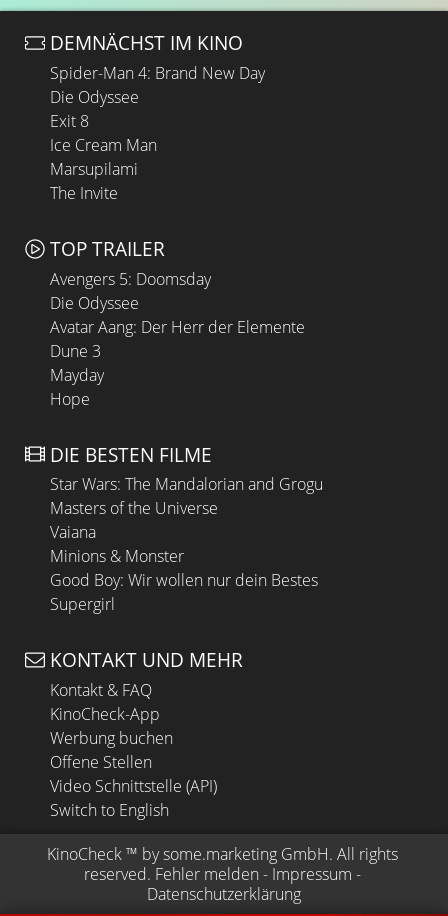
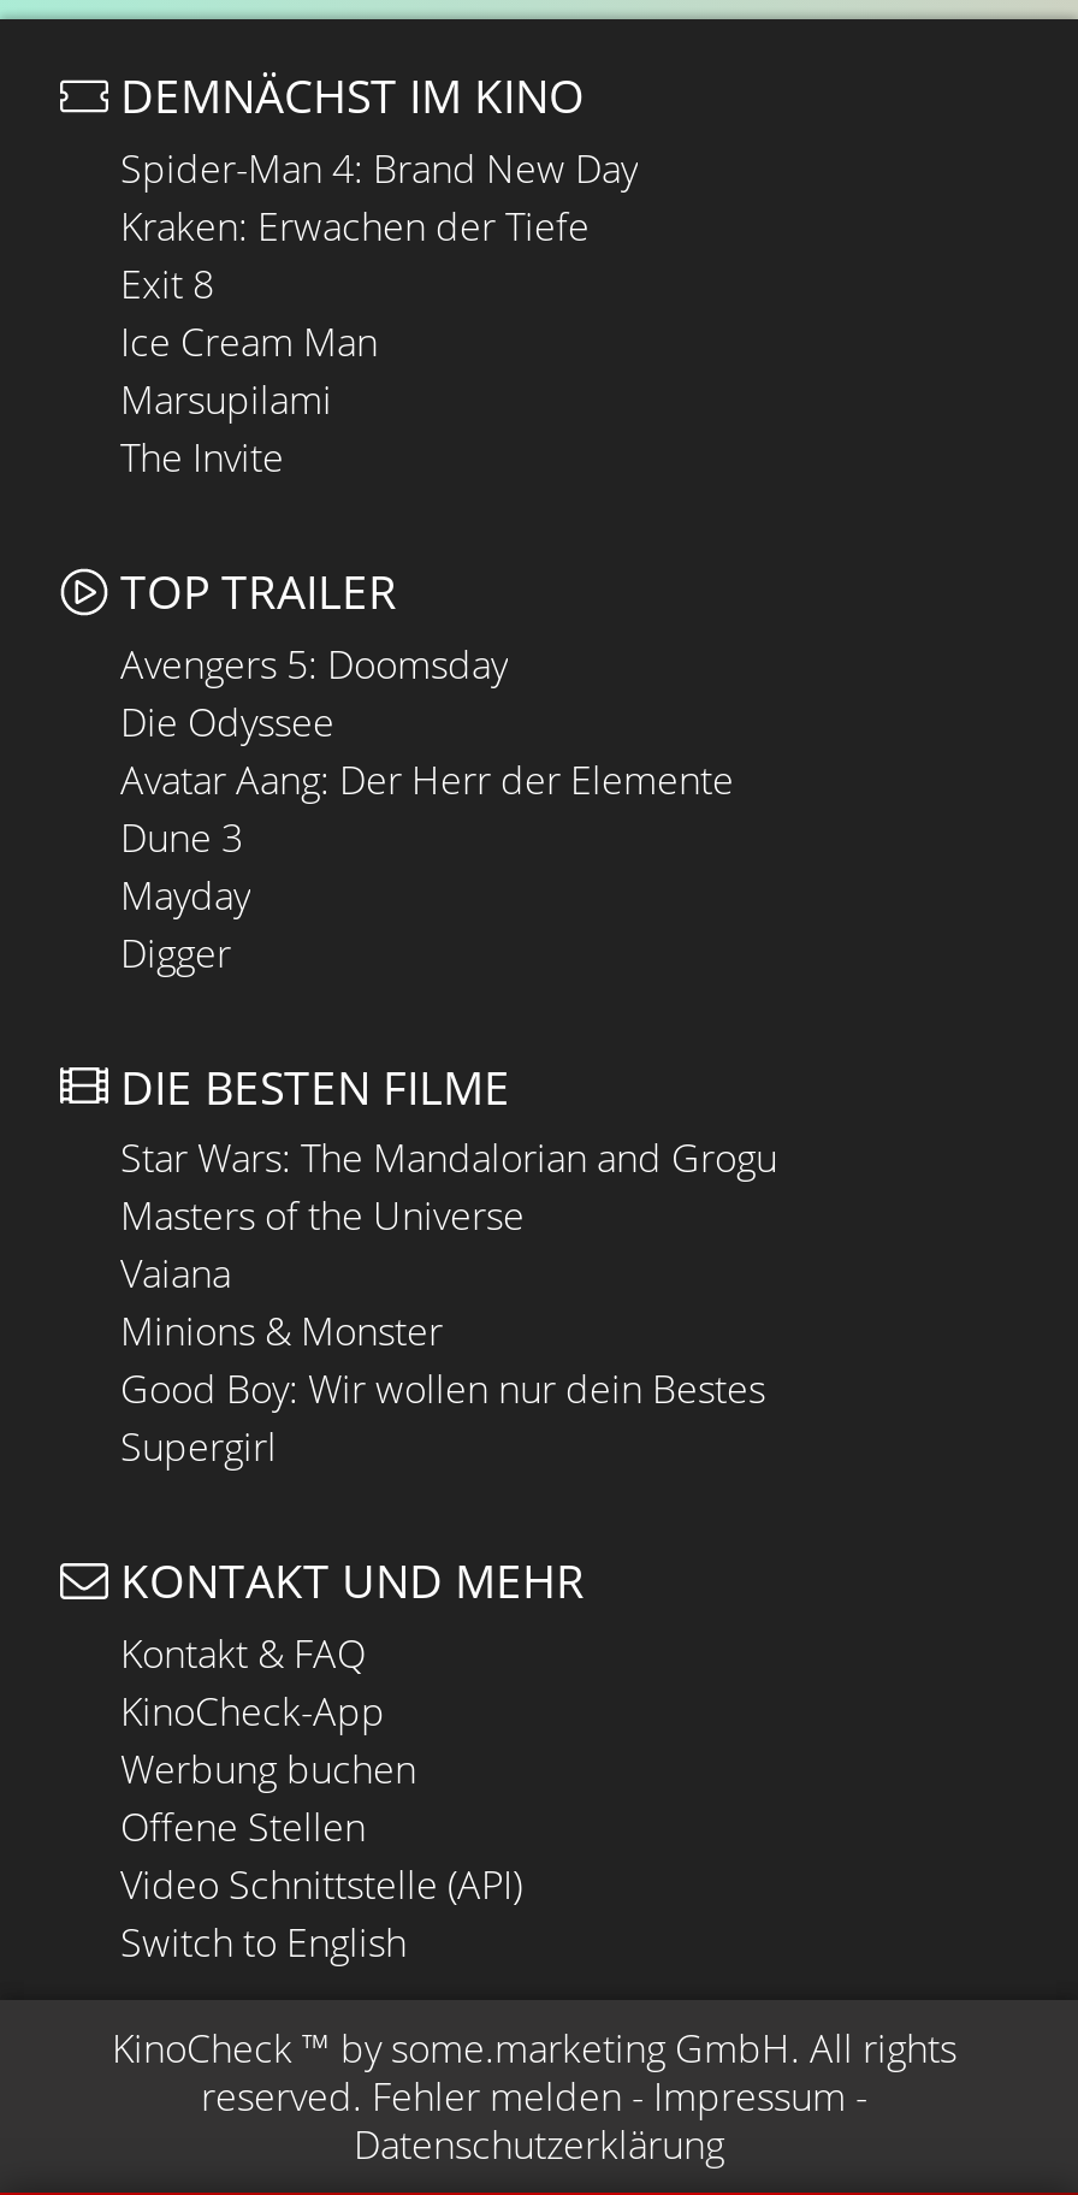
[50,86,139,108] Die Odyssee -> [120,199,590,252] Kraken: Erwachen der Tiefe
[50,387,90,409] Hope -> [120,925,231,978] Digger

